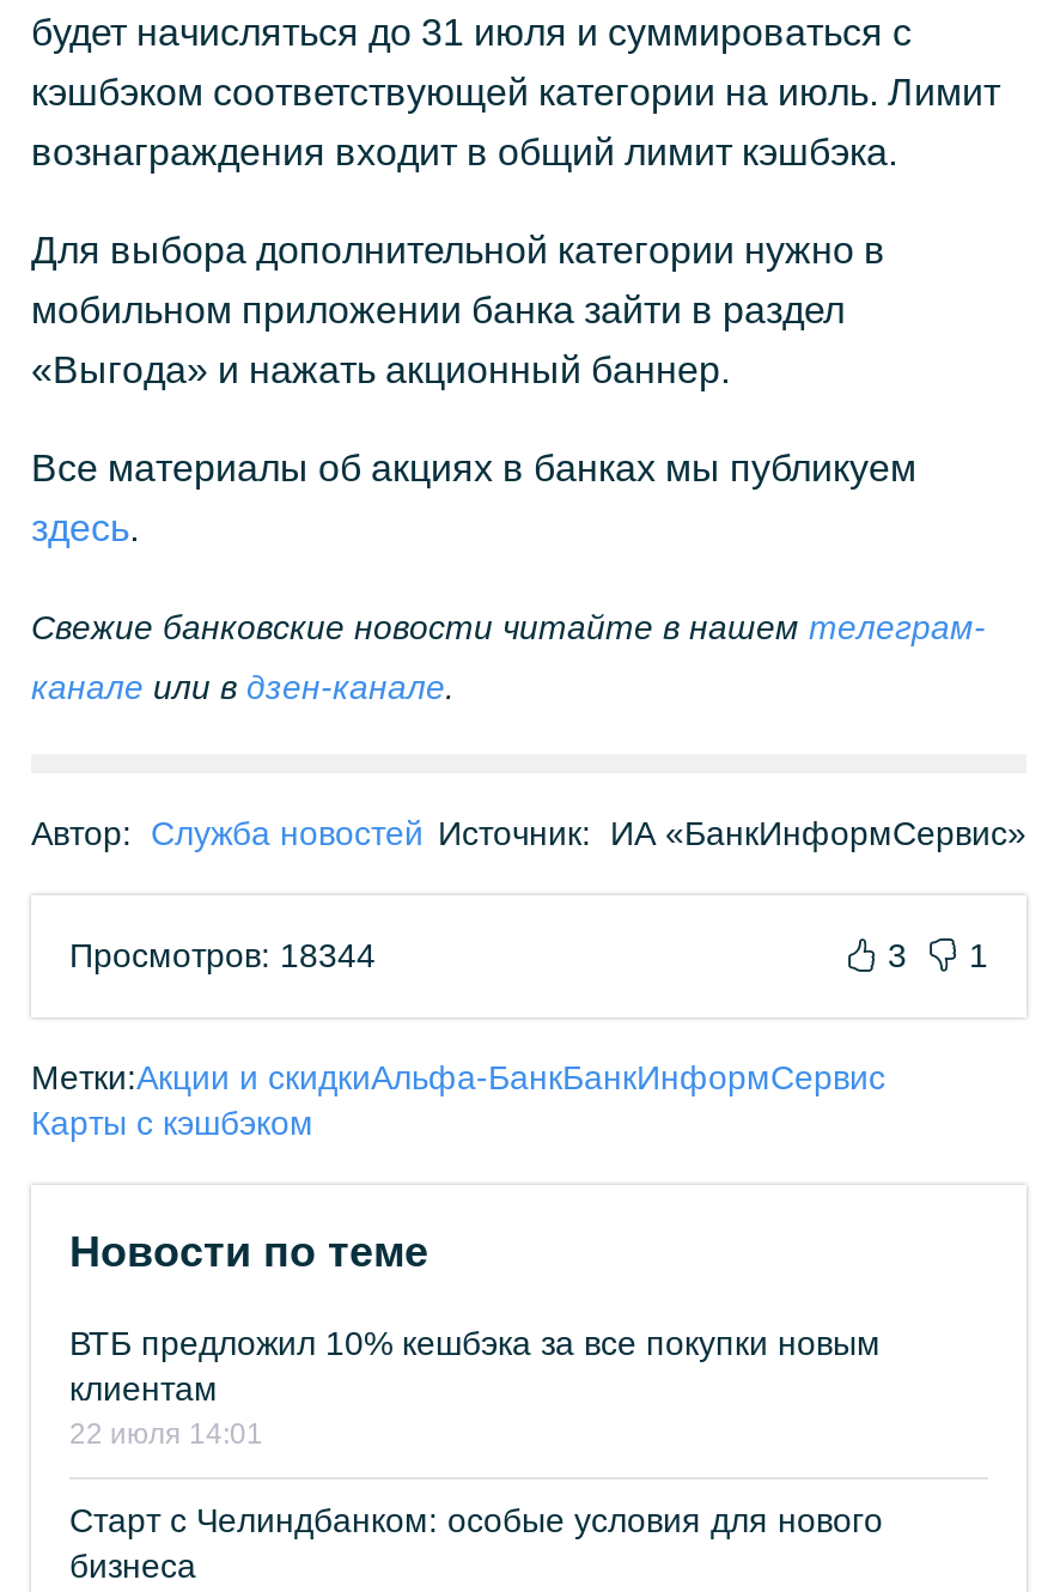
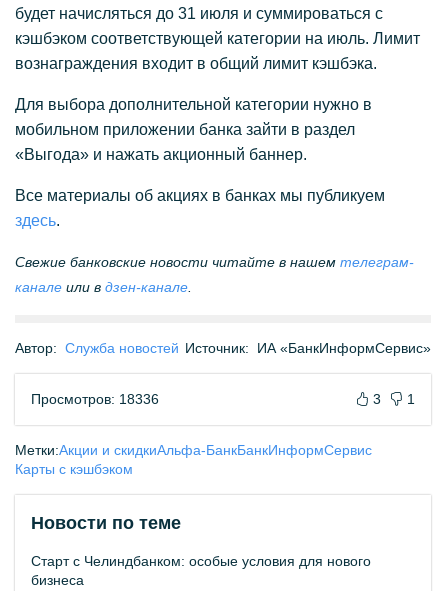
[69,937,376,975] Просмотров: 18344 -> [31,391,159,407] Просмотров: 18336
[69,1325,881,1451] ВТБ предложил 10% кешбэка за все покупки новым | клиентам | 22 июля 14:01 -> none

